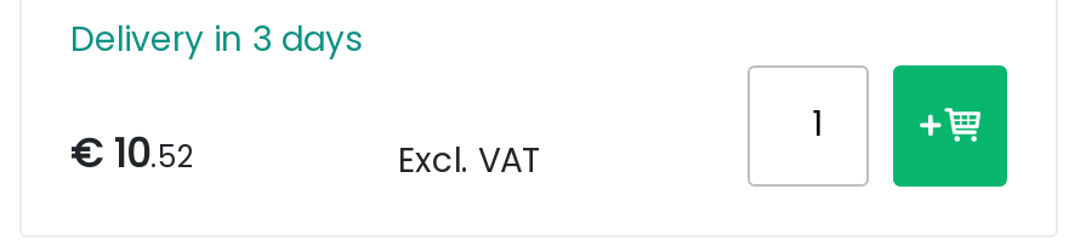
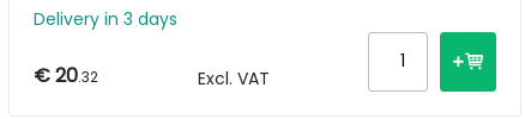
[70,125,194,180] € 10.52 -> [34,62,98,89] € 20.32

